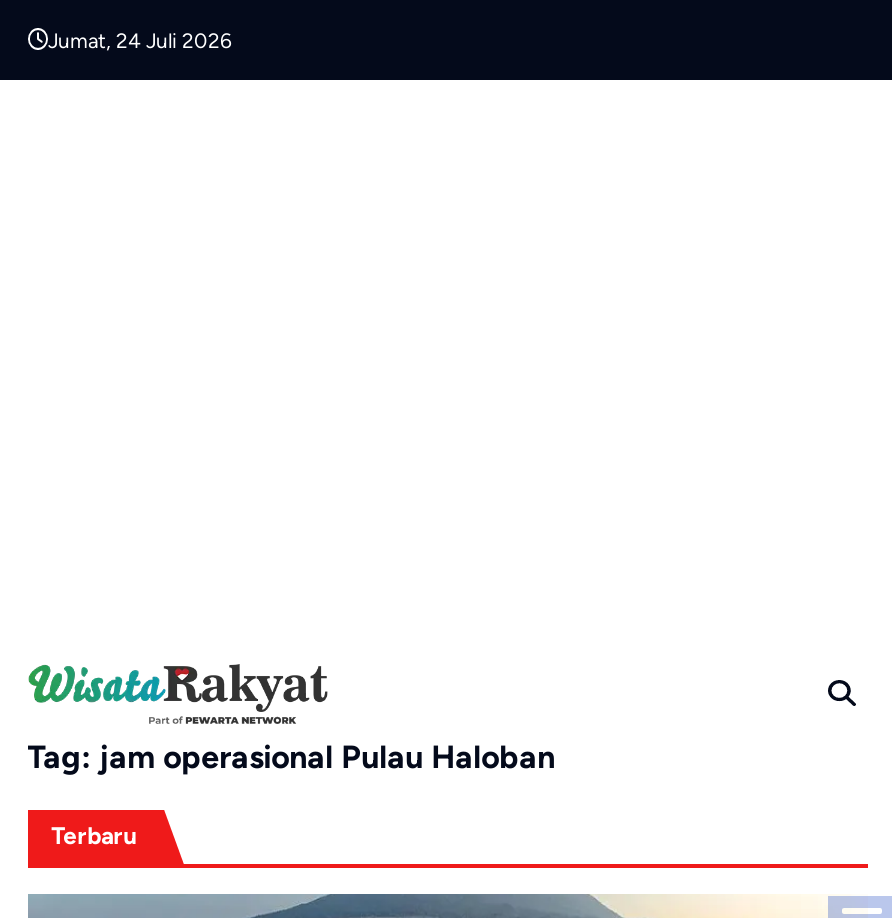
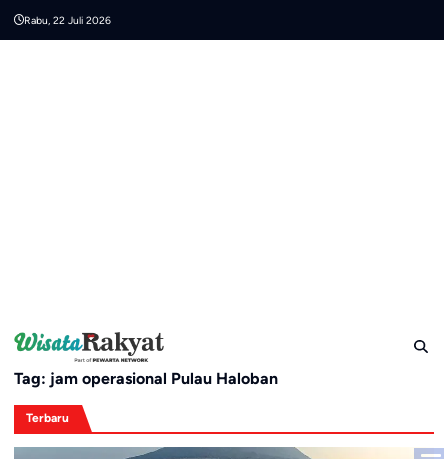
[48,27,232,53] Jumat, 24 Juli 2026 -> [24,13,111,26] Rabu, 22 Juli 2026

